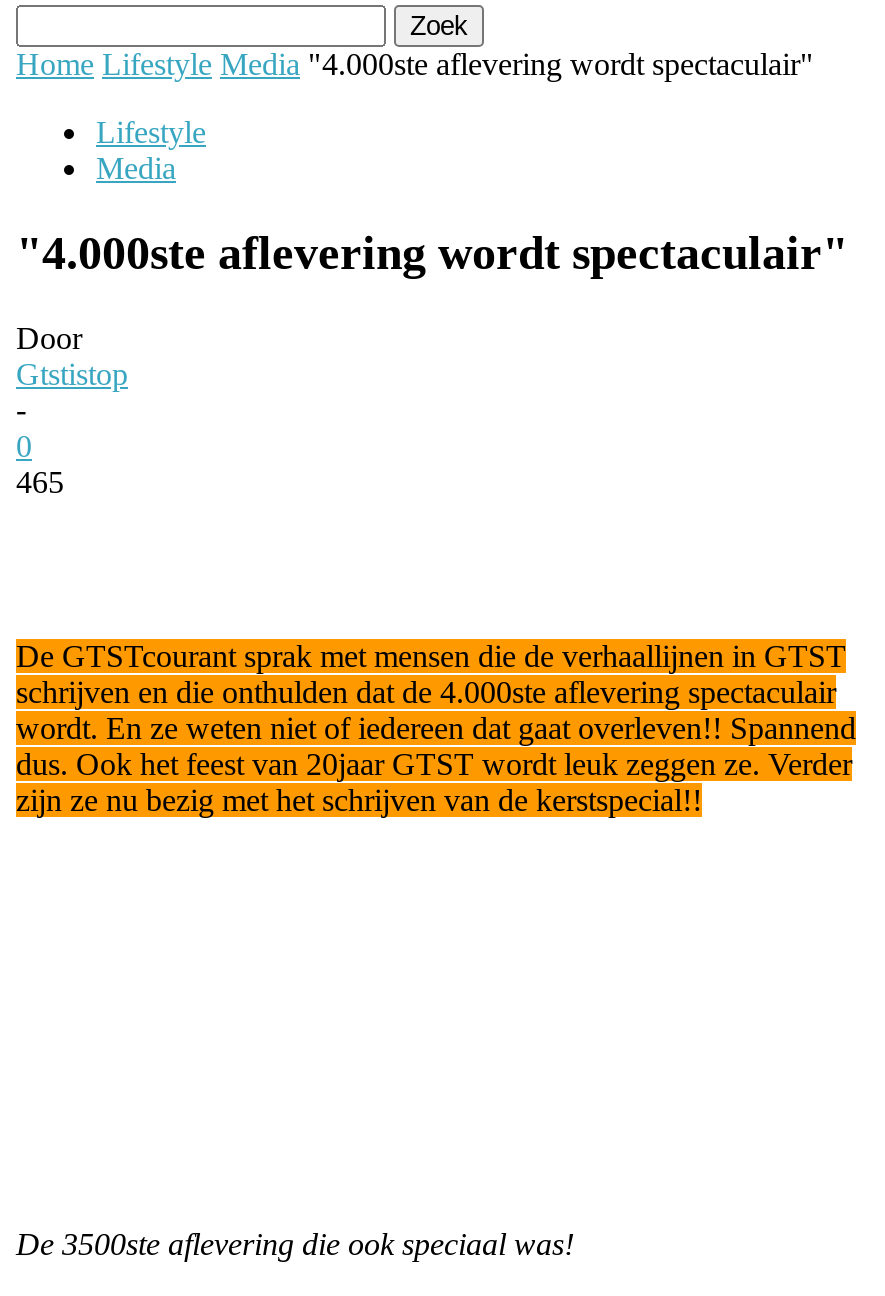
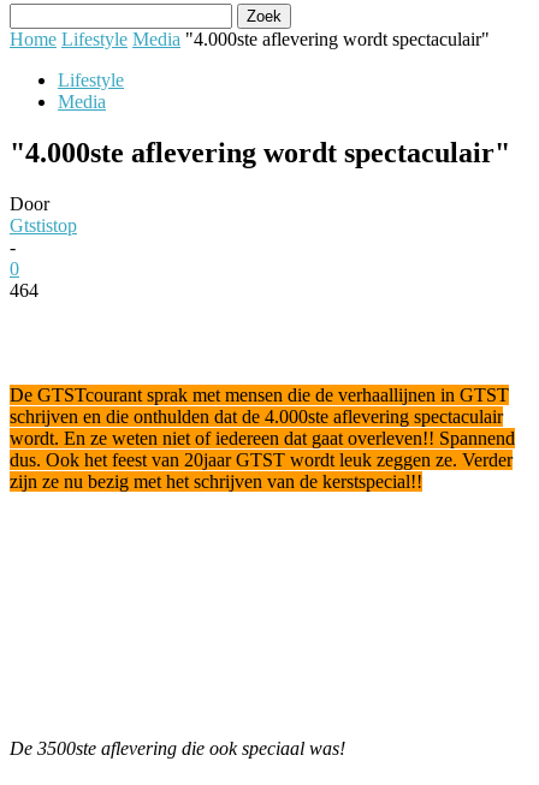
[16,465,64,499] 465 -> [10,280,38,300] 464

